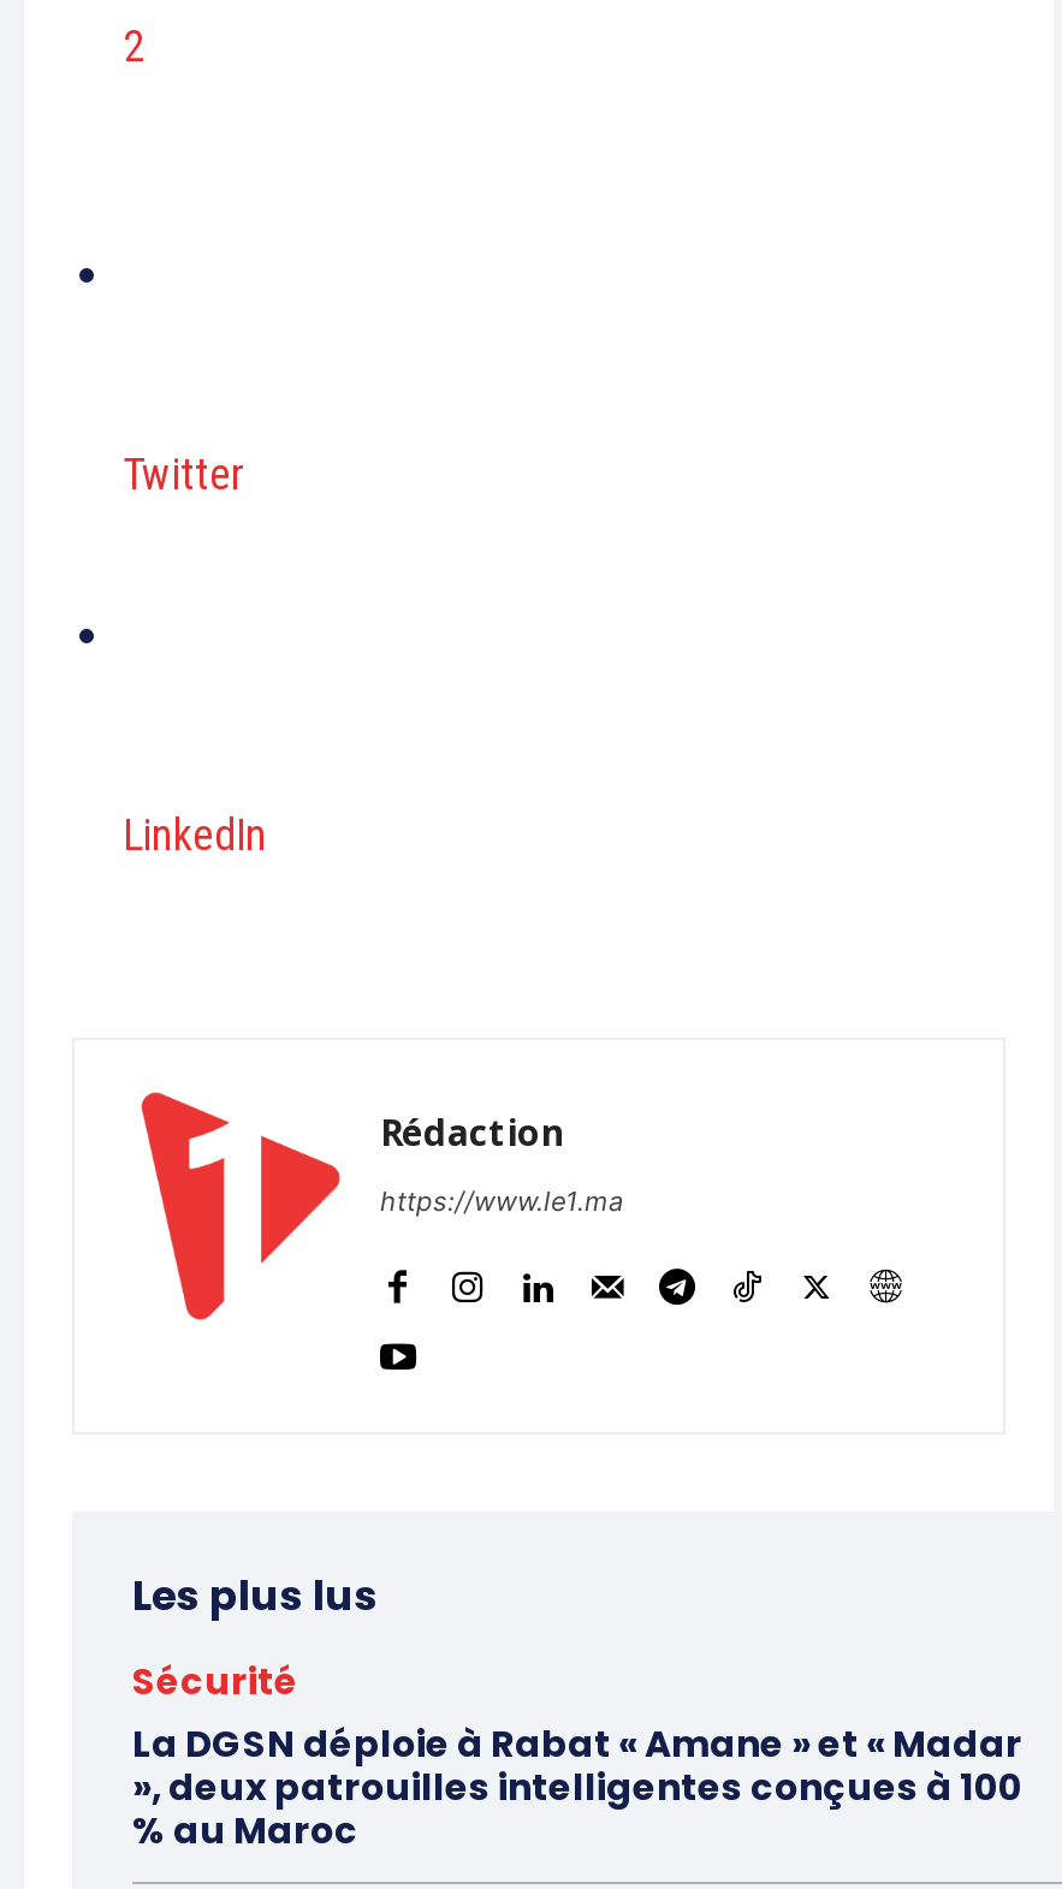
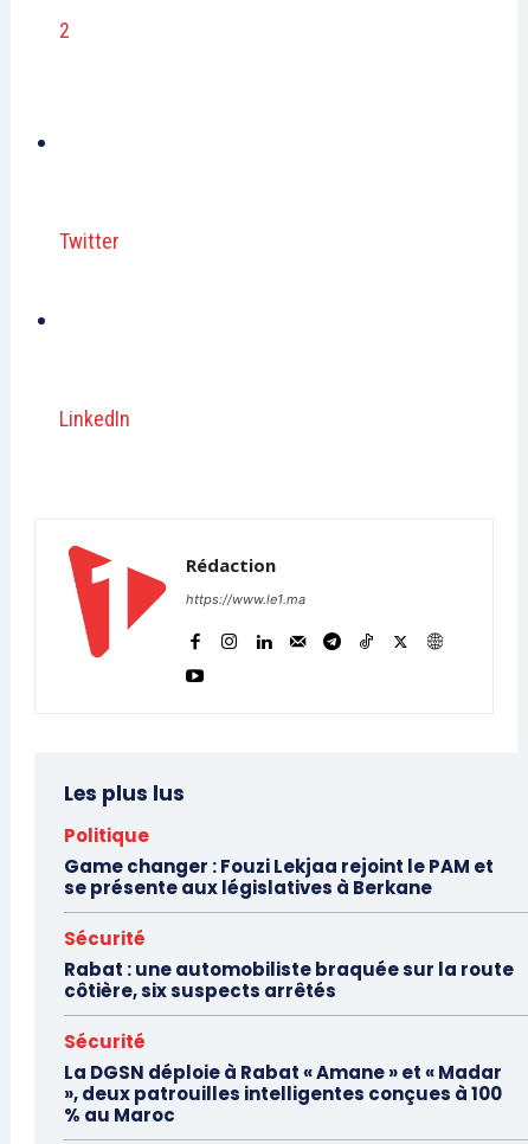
none -> [64,823,514,1003] Politique | Game changer : Fouzi Lekjaa rejoint le PAM et | se présente aux législatives à Berkane | Sécurité | Rabat : une automobiliste braquée sur la route | côtière, six suspects arrêtés

